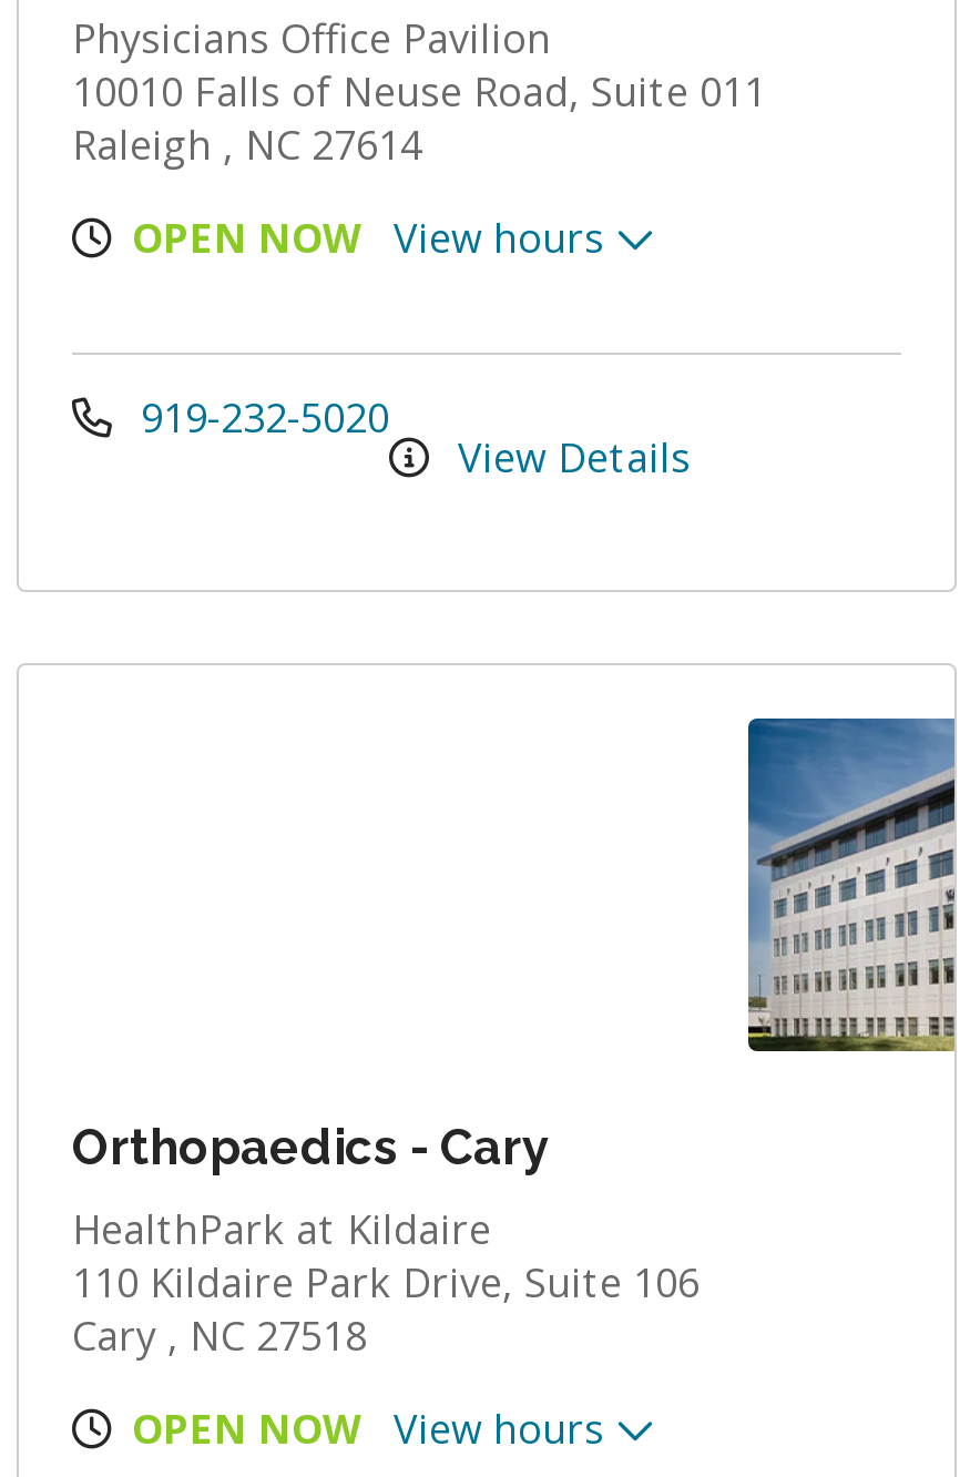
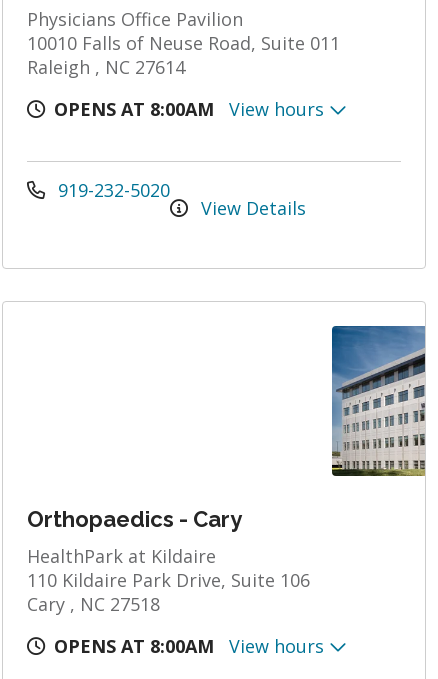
[132,210,360,263] OPEN NOW -> [54,97,214,121] OPENS AT 8:00AM
[132,1401,360,1454] OPEN NOW -> [54,634,214,658] OPENS AT 8:00AM

